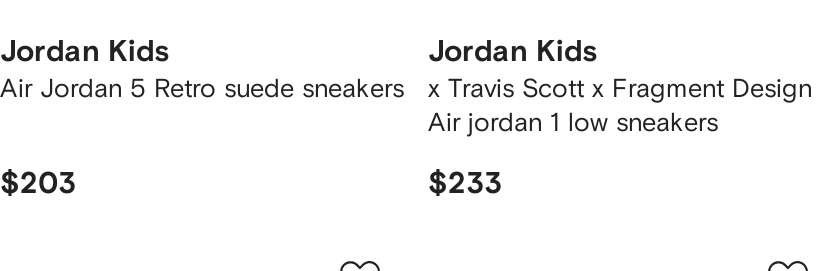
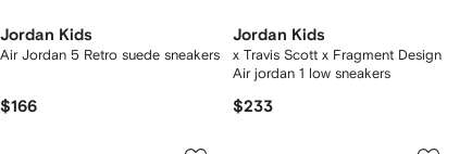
[0,169,76,199] $203 -> [0,99,37,115] $166

